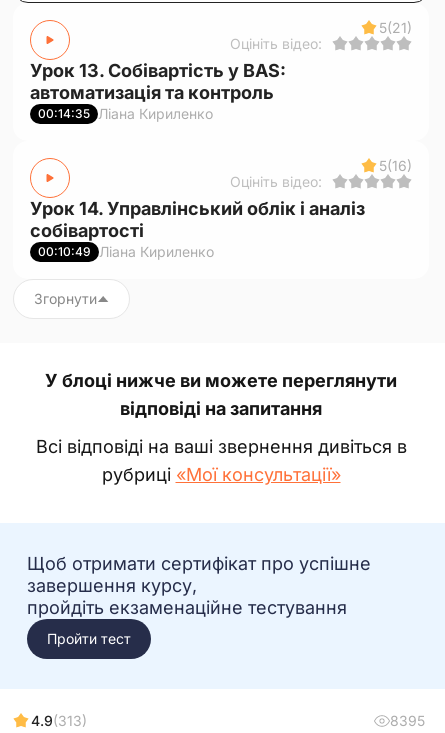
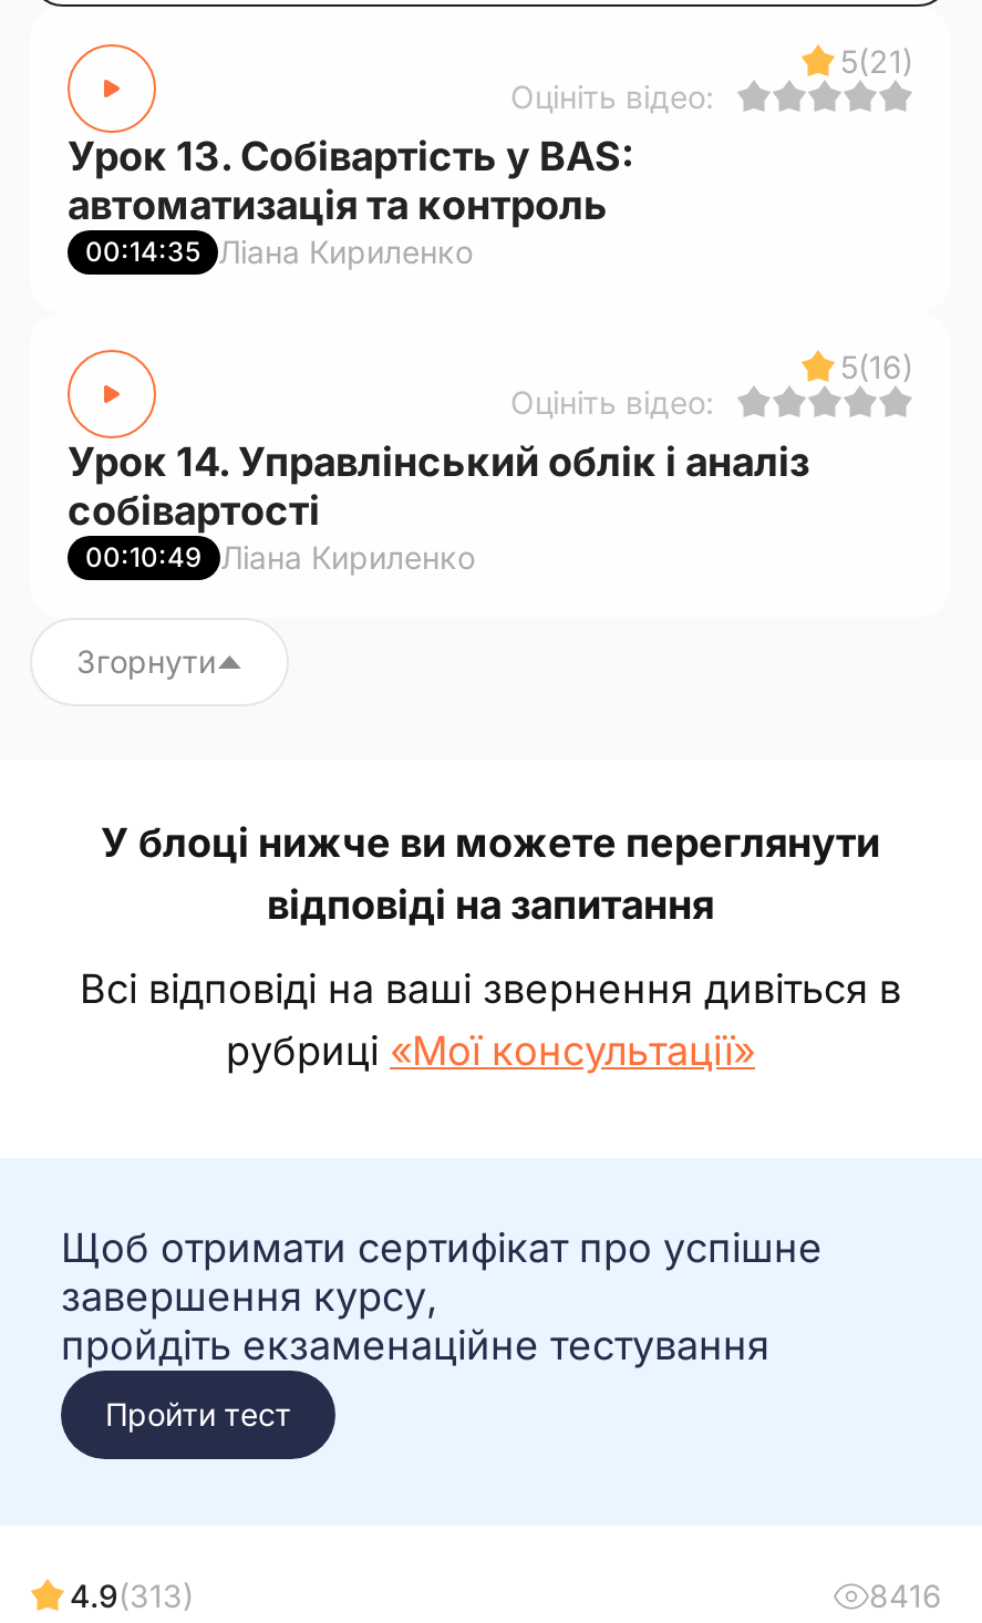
[390,712,425,729] 8395 -> [869,1577,942,1614] 8416

